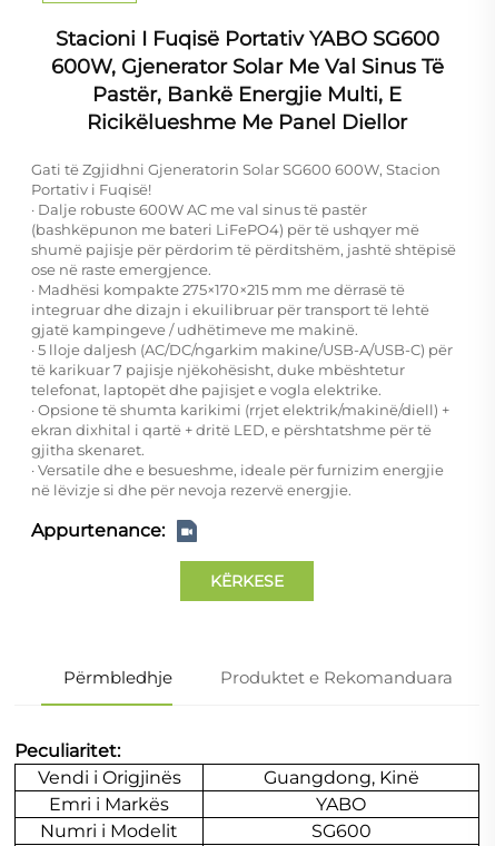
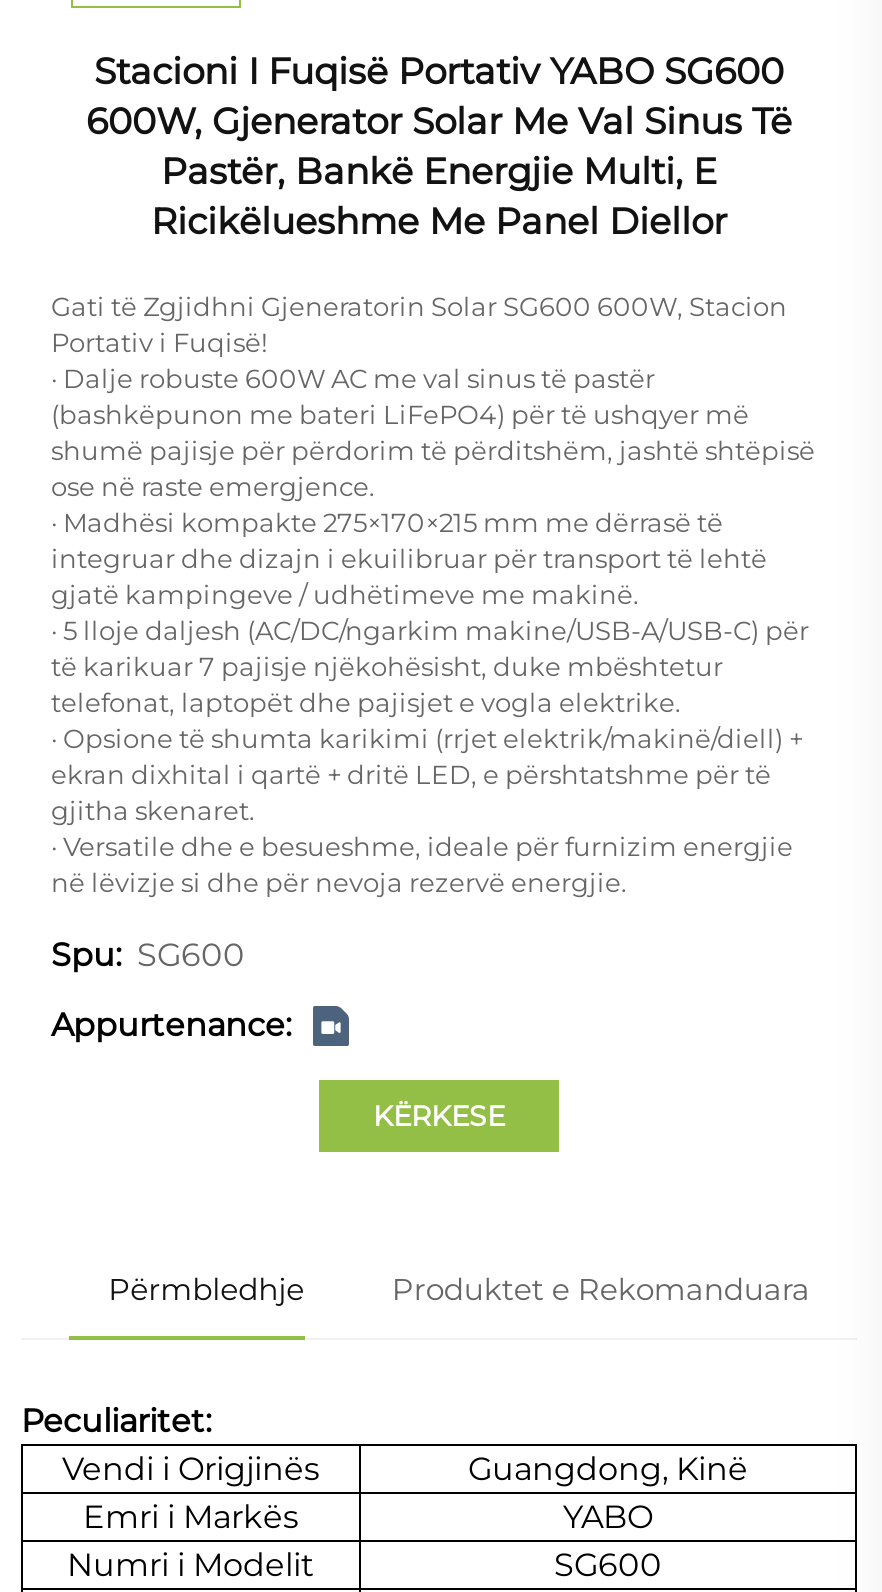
none -> [51,935,245,974] Spu: SG600

